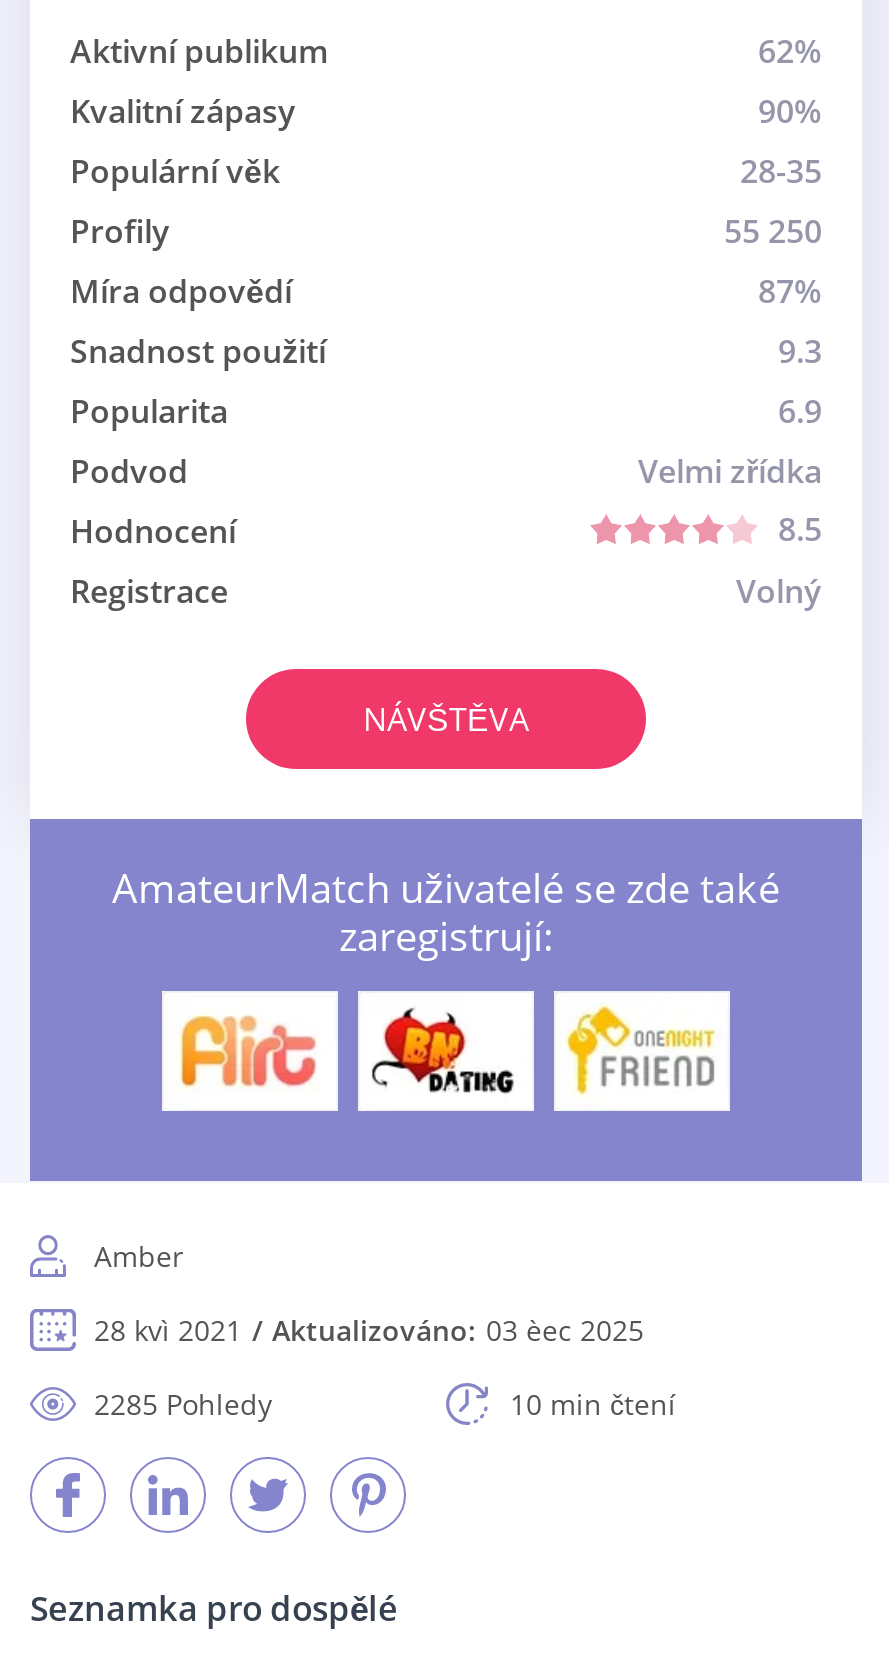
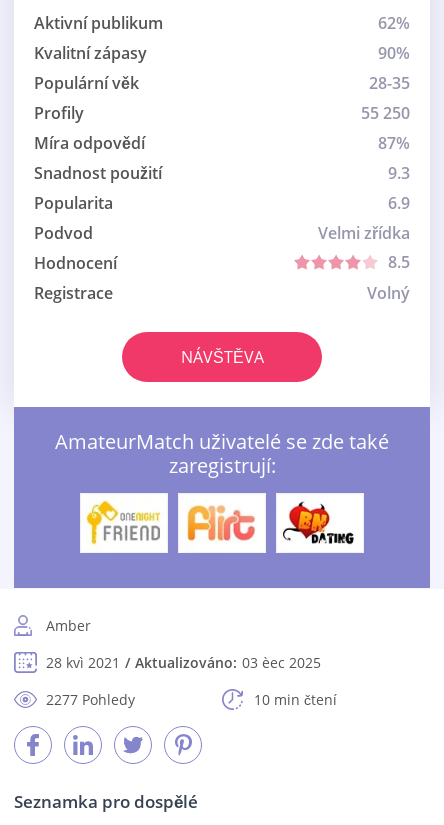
[176,1007,322,1093] [image] -> [86,500,161,546] [image]
[370,1007,516,1095] [image] -> [185,502,256,544] [image]
[564,1005,716,1097] [image] -> [282,501,356,545] [image]
[94,1385,272,1423] 2285 Pohledy -> [46,690,135,709] 2277 Pohledy

